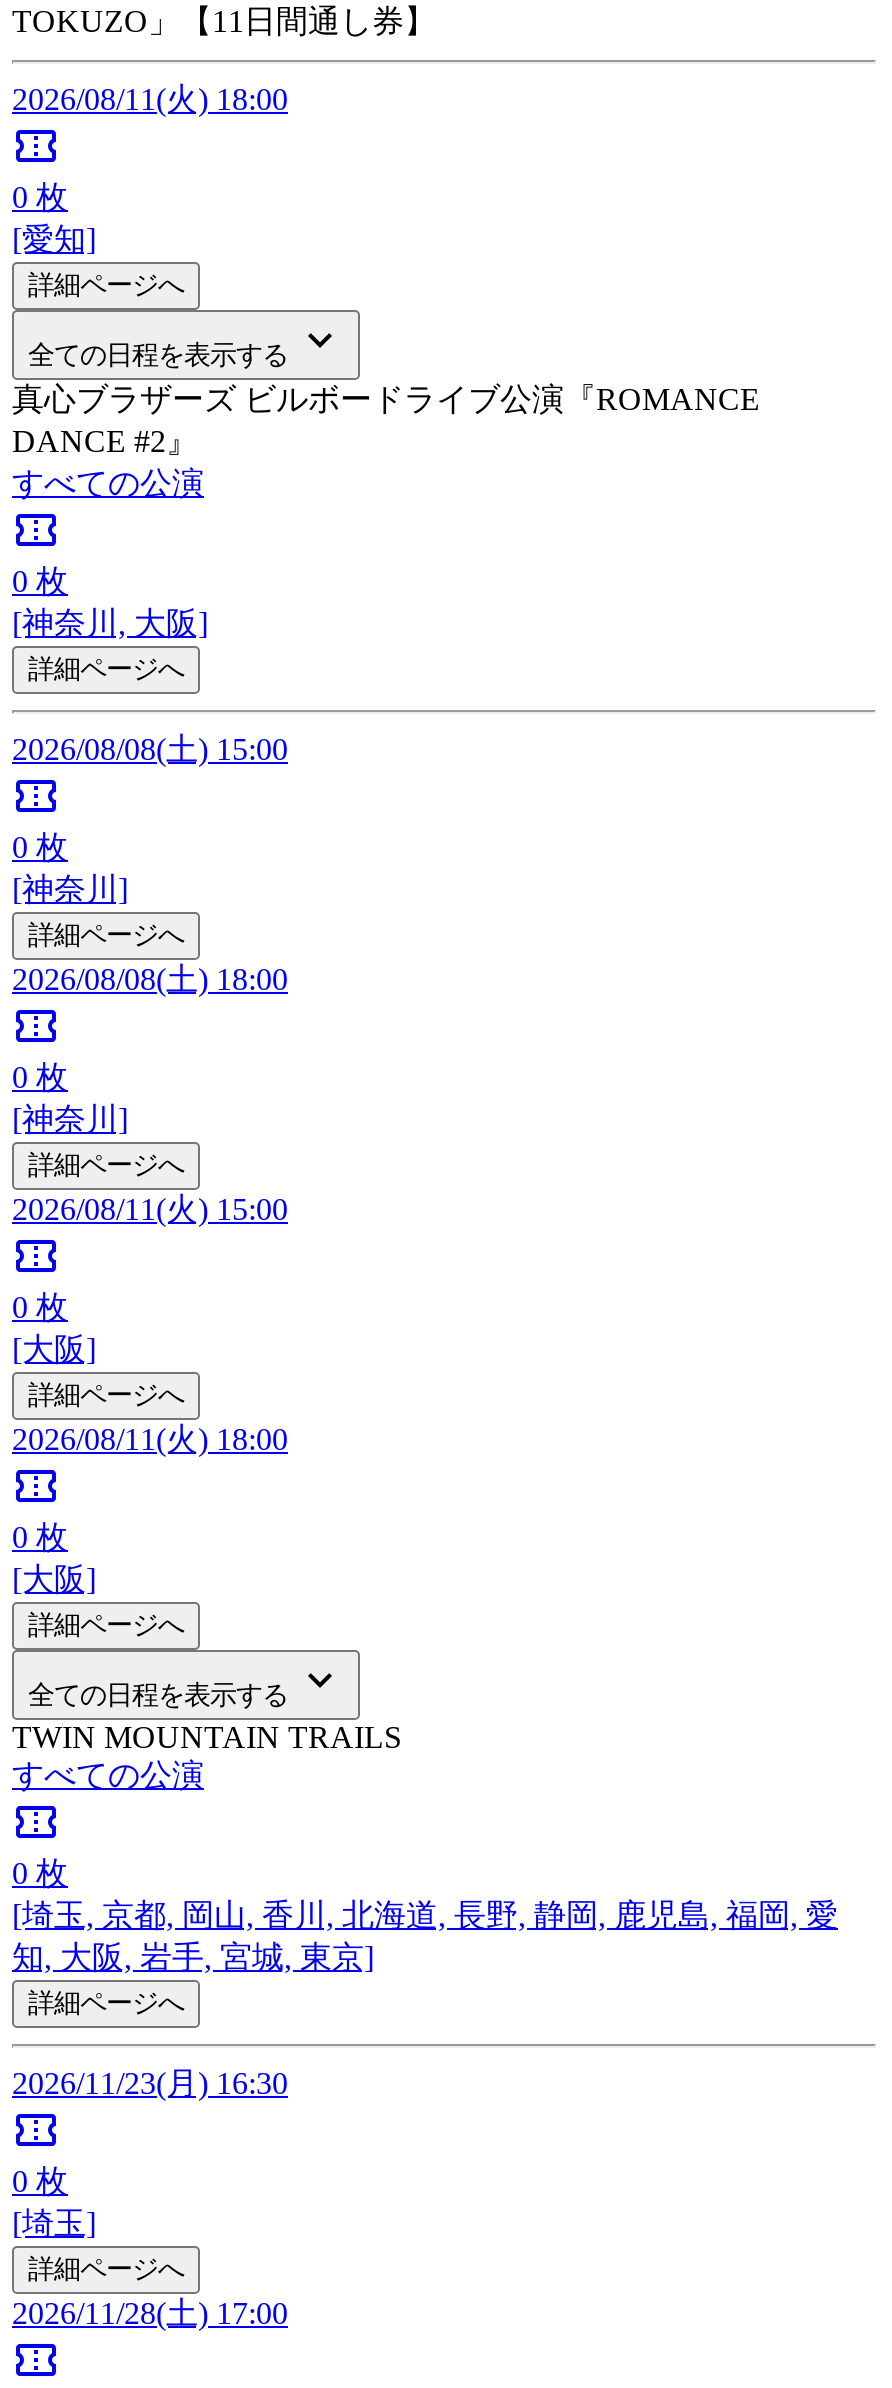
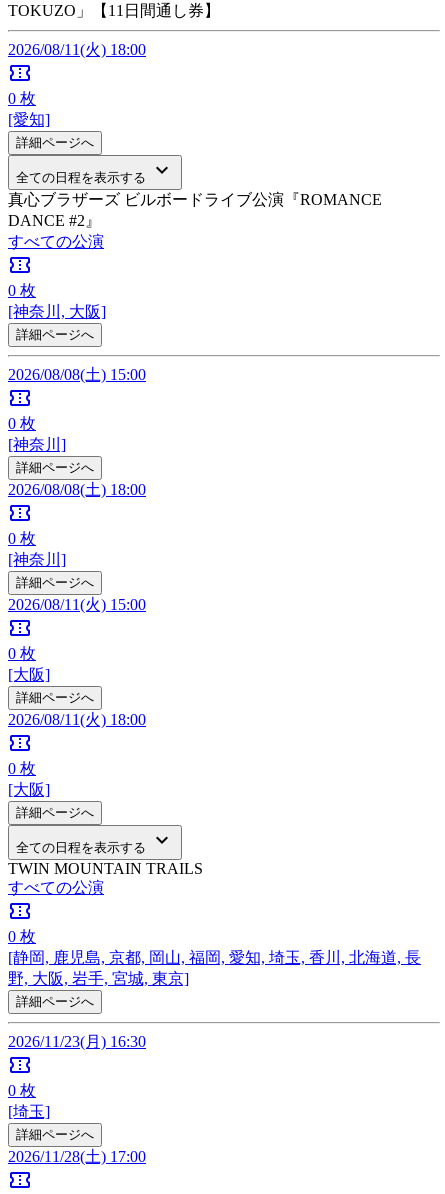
[12,1897,838,1973] [埼玉, 京都, 岡山, 香川, 北海道, 長野, 静岡, 鹿児島, 福岡, 愛 | 知, 大阪, 岩手, 宮城, 東京] -> [8,949,421,987] [静岡, 鹿児島, 京都, 岡山, 福岡, 愛知, 埼玉, 香川, 北海道, 長 | 野, 大阪, 岩手, 宮城, 東京]

